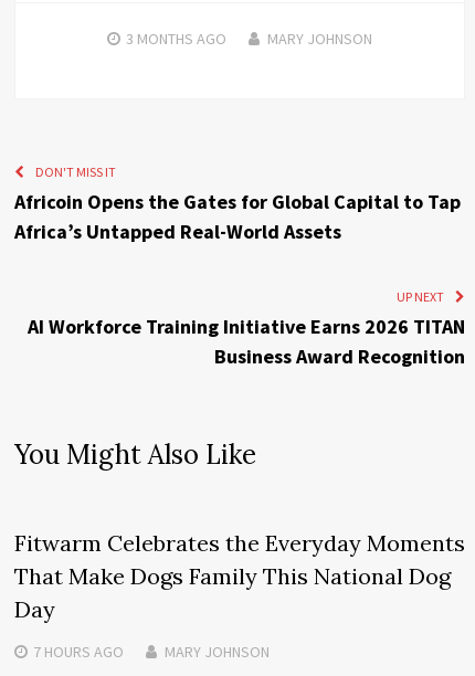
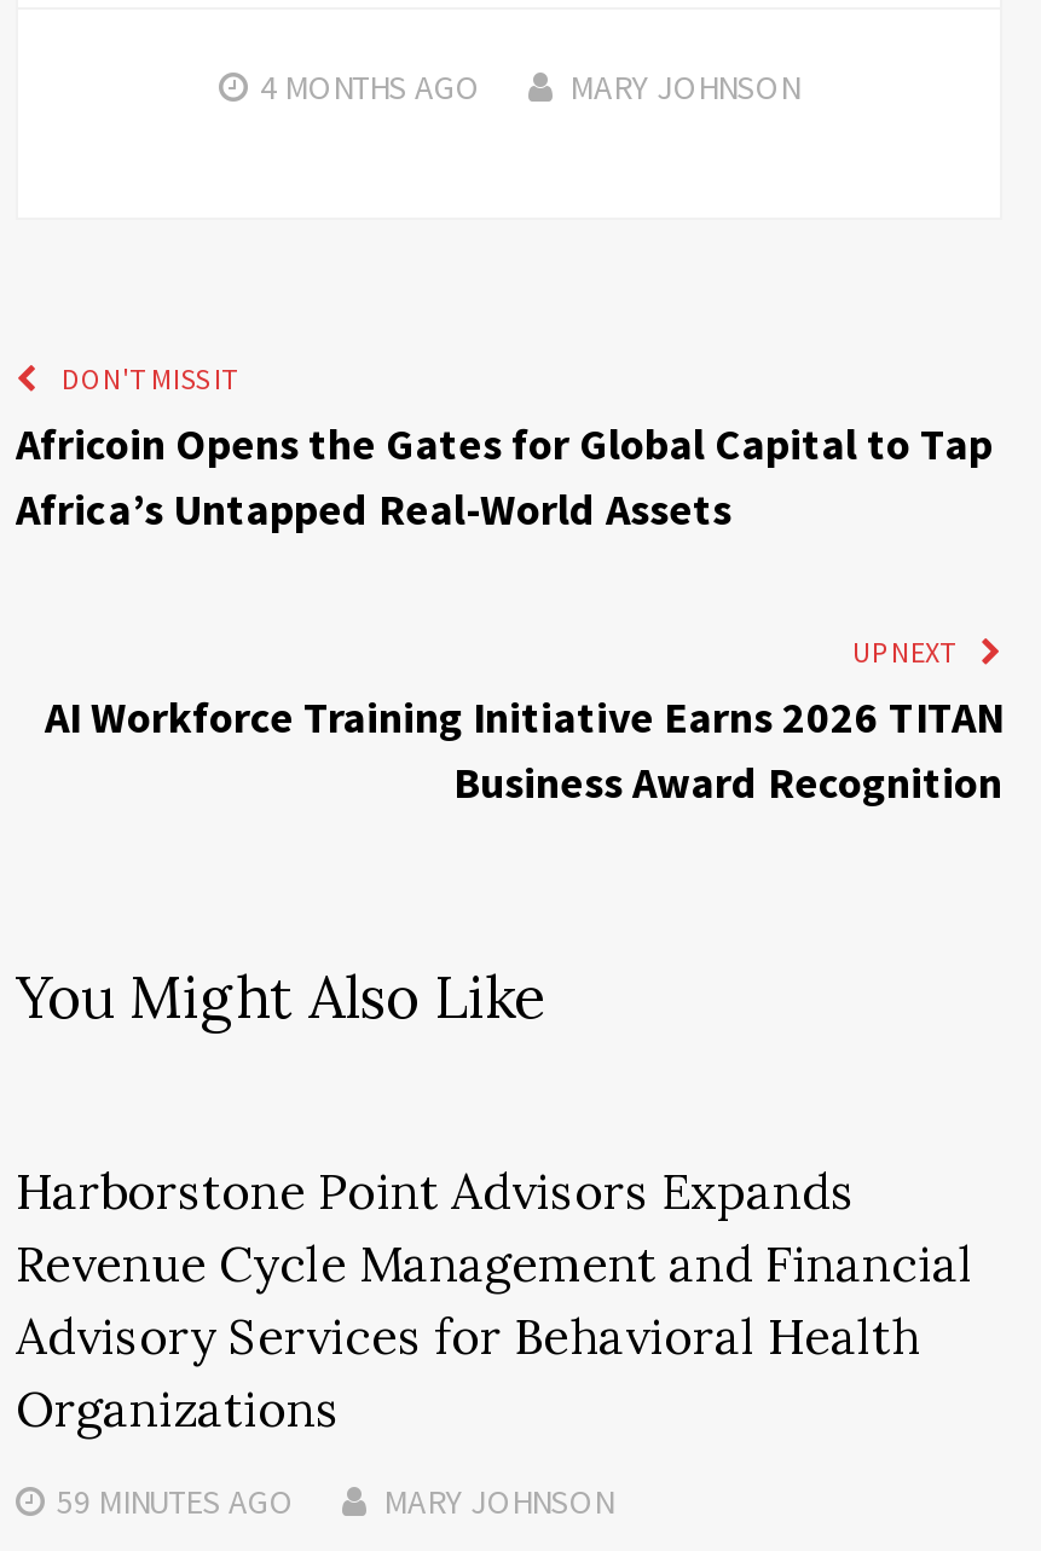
[126,29,226,48] 3 MONTHS AGO -> [260,66,480,110] 4 MONTHS AGO
[14,529,465,623] Fitwarm Celebrates the Everyday Moments | That Make Dogs Family This National Dog | Day -> [16,1161,973,1440] Harborstone Point Advisors Expands | Revenue Cycle Management and Financial | Advisory Services for Behavioral Health | Organizations
[33,642,124,662] 7 HOURS AGO -> [57,1481,294,1524] 59 MINUTES AGO

